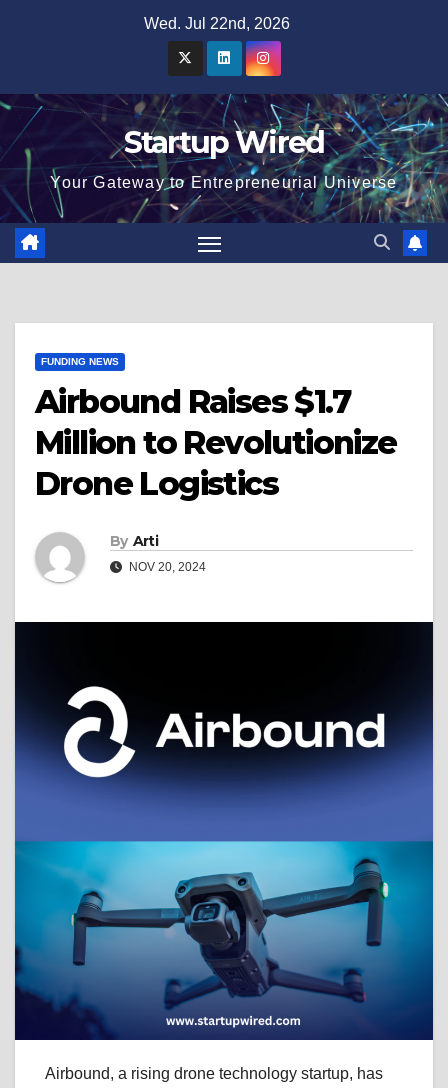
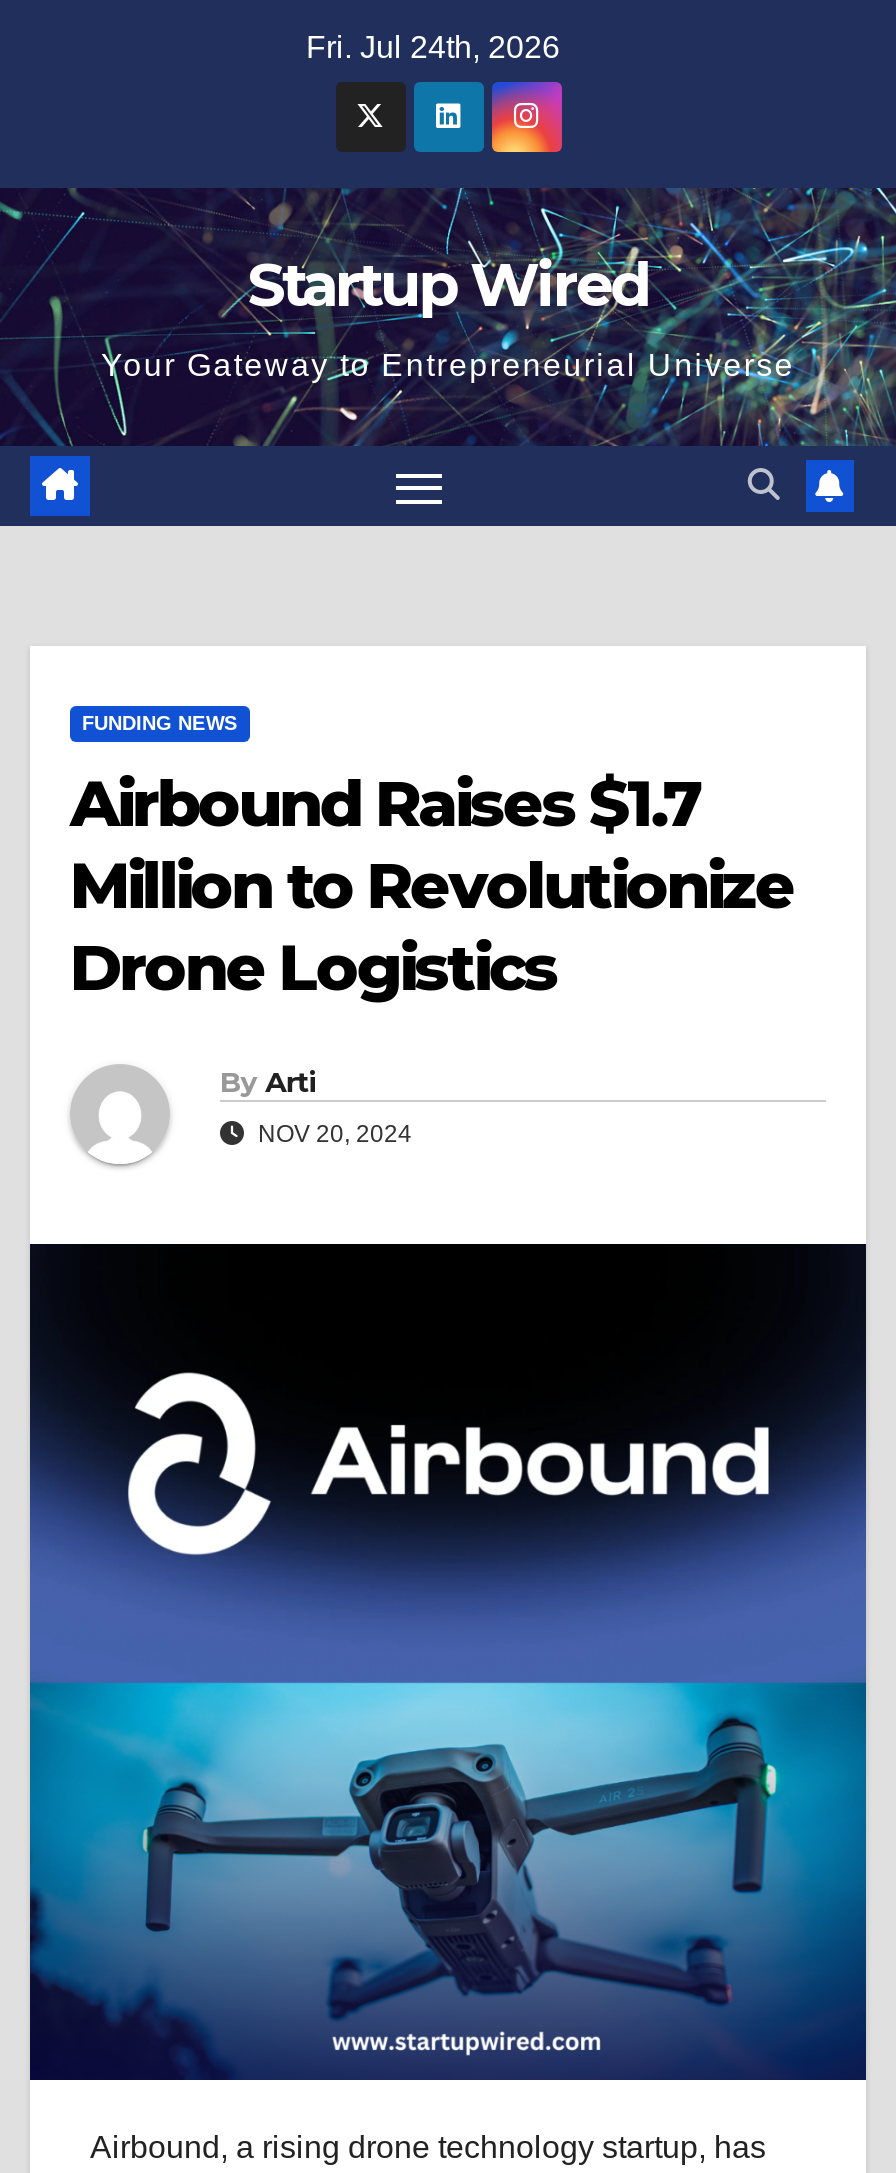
[143,15,289,32] Wed. Jul 22nd, 2026 -> [306,30,560,64] Fri. Jul 24th, 2026

